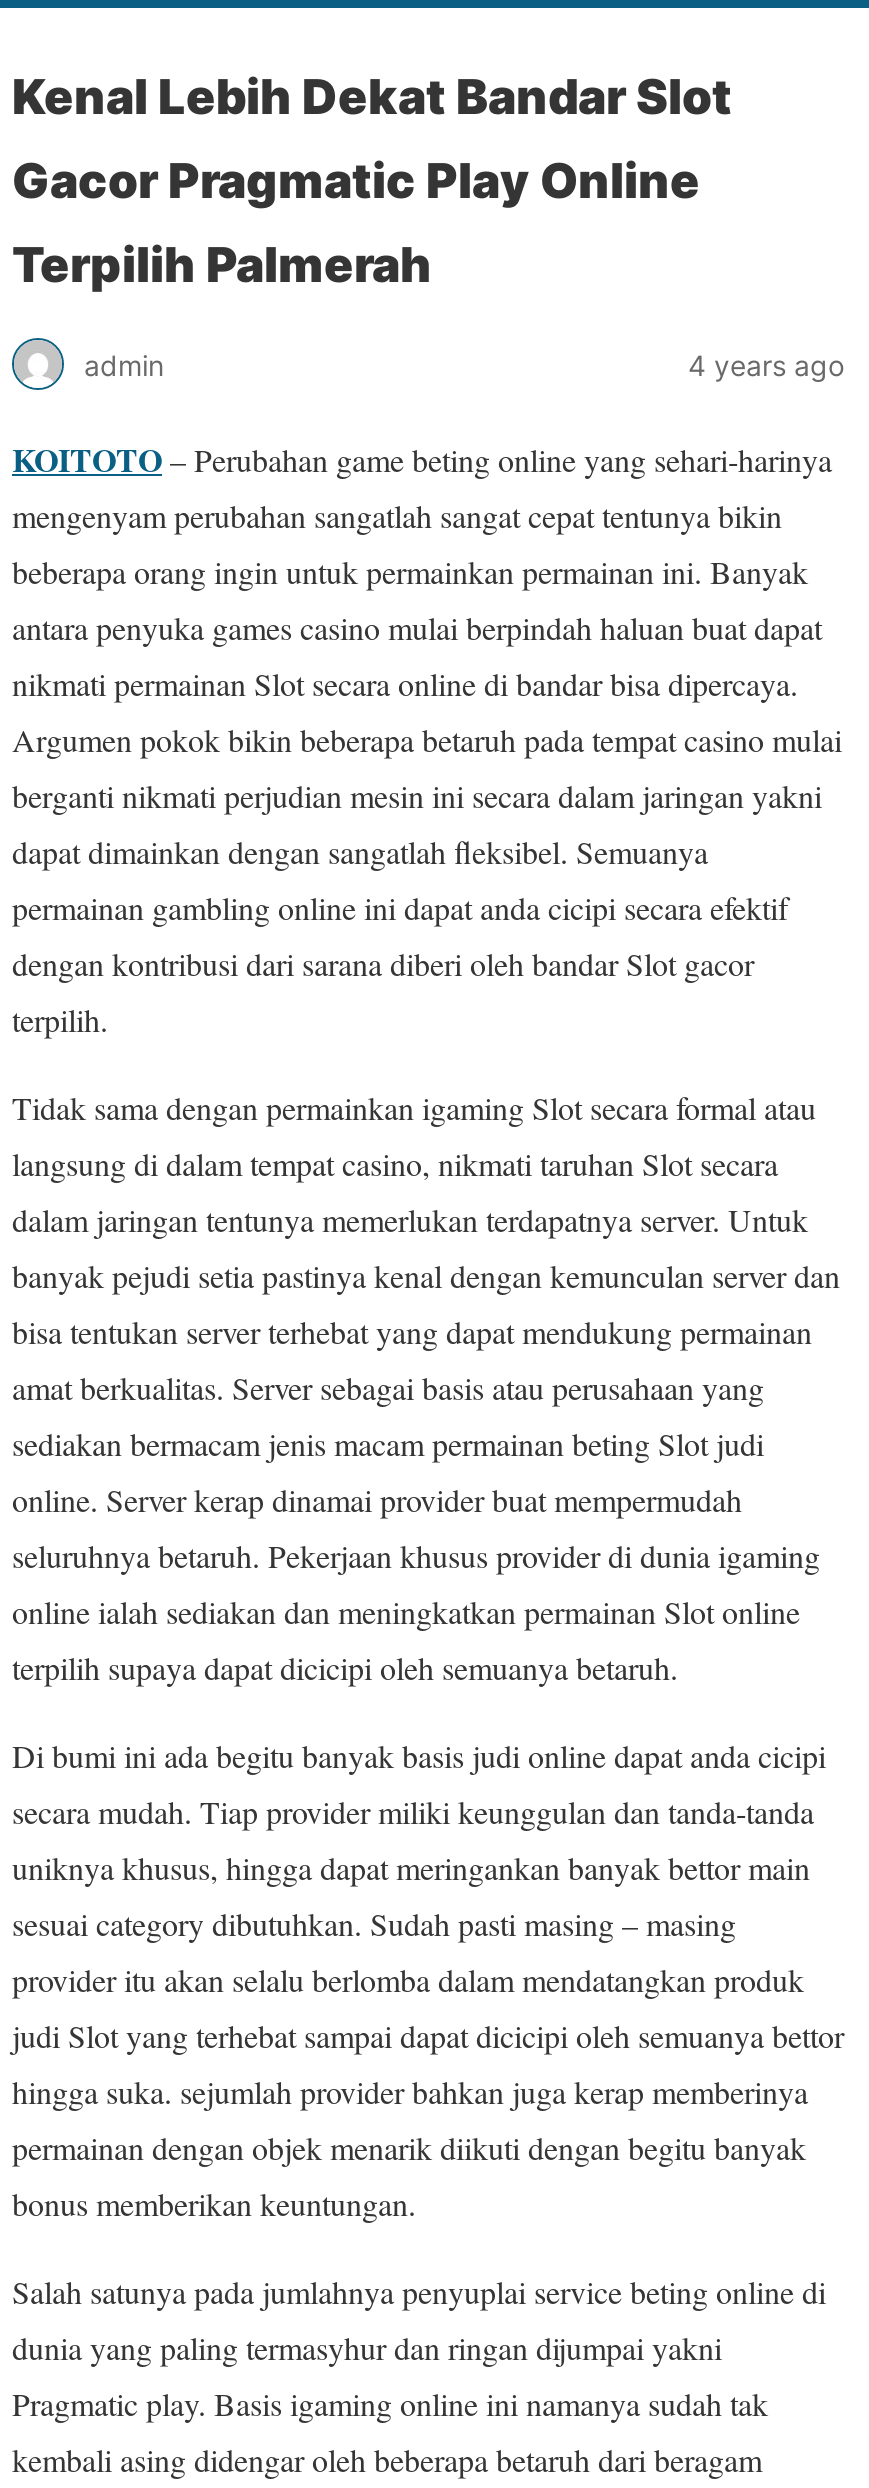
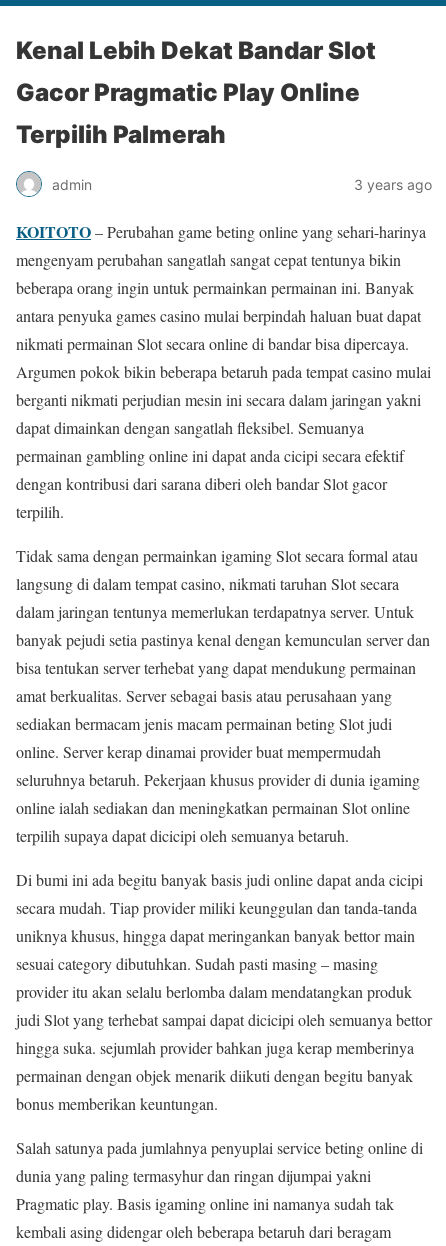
[688,347,844,381] 4 years ago -> [354,175,432,192] 3 years ago

